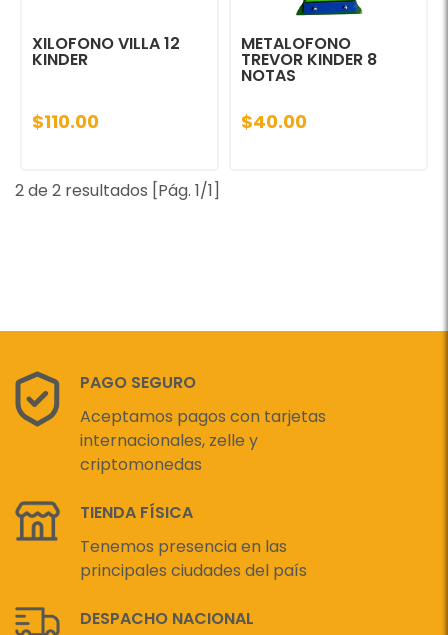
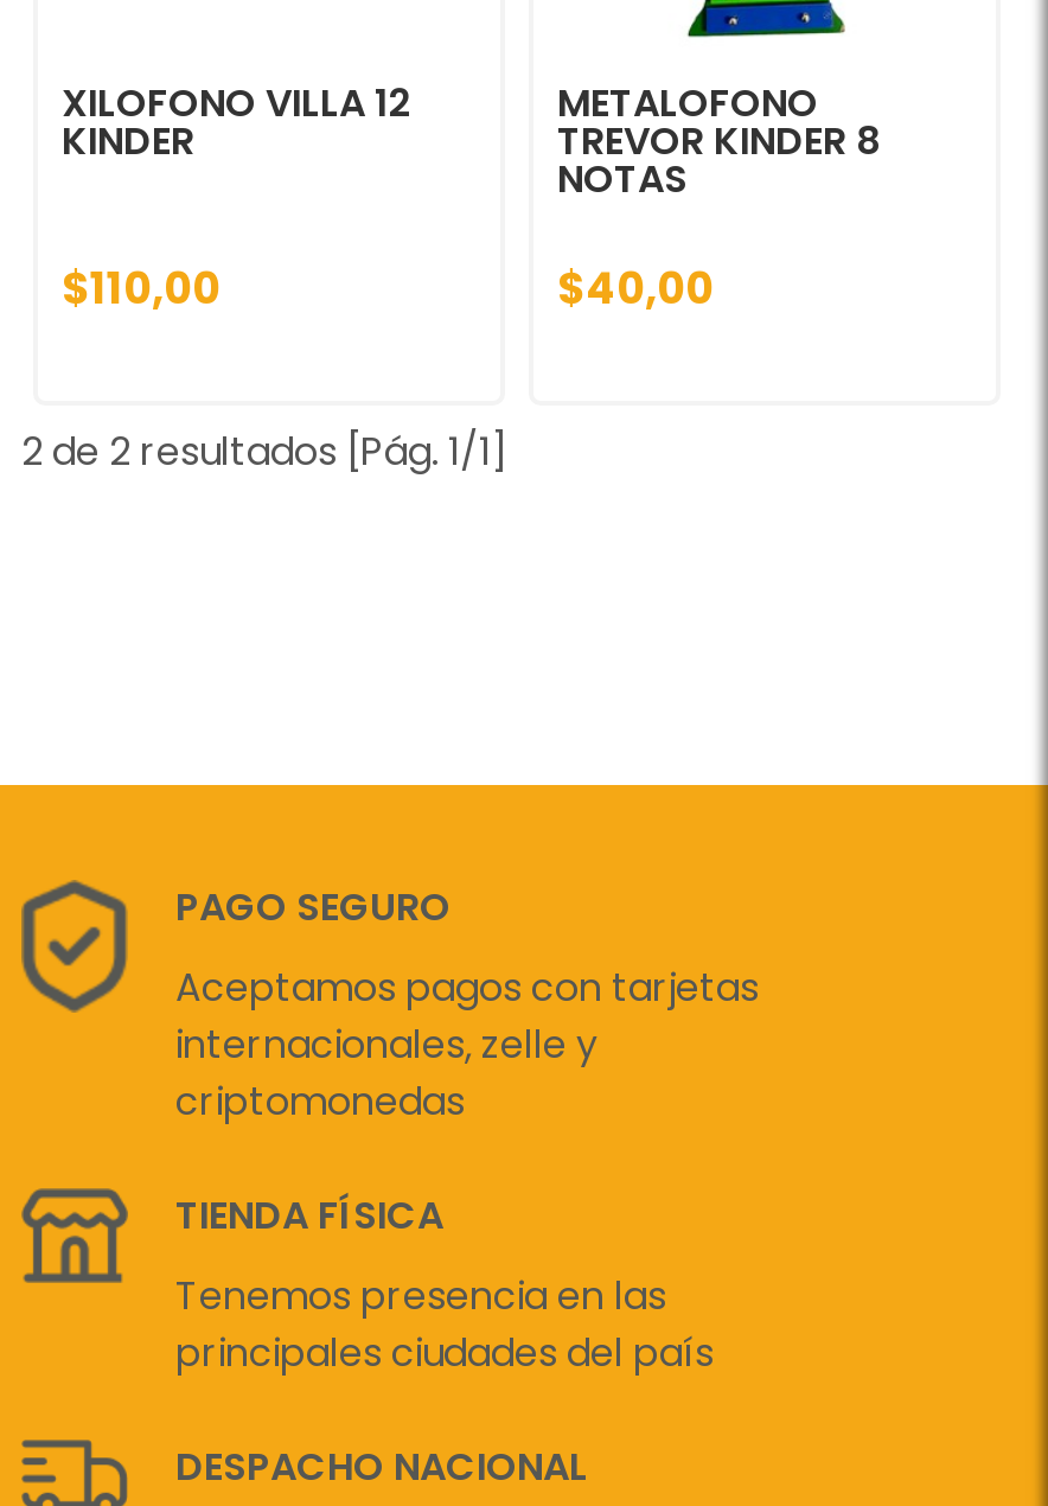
[32,109,99,134] $110.00 -> [62,258,221,317] $110,00
[241,109,307,134] $40.00 -> [557,258,714,317] $40,00

